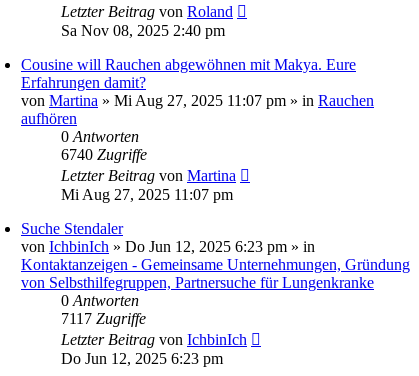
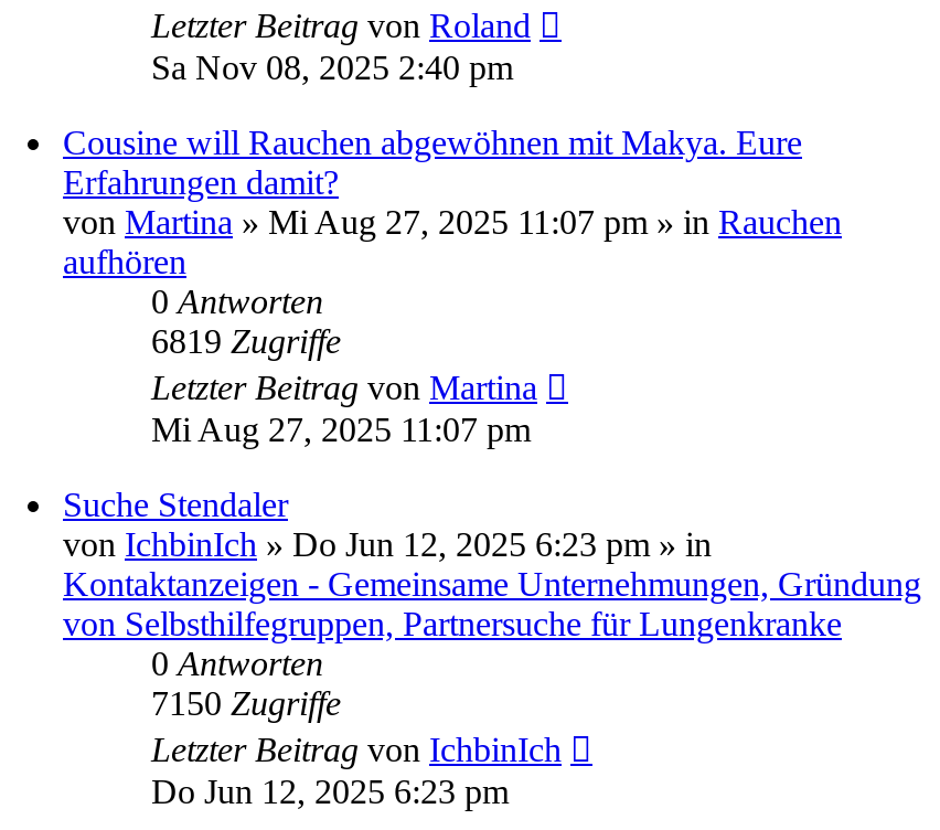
[61,146,147,163] 6740 Zugriffe -> [151,322,341,360] 6819 Zugriffe
[61,310,146,327] 7117 Zugriffe -> [151,684,341,722] 7150 Zugriffe

